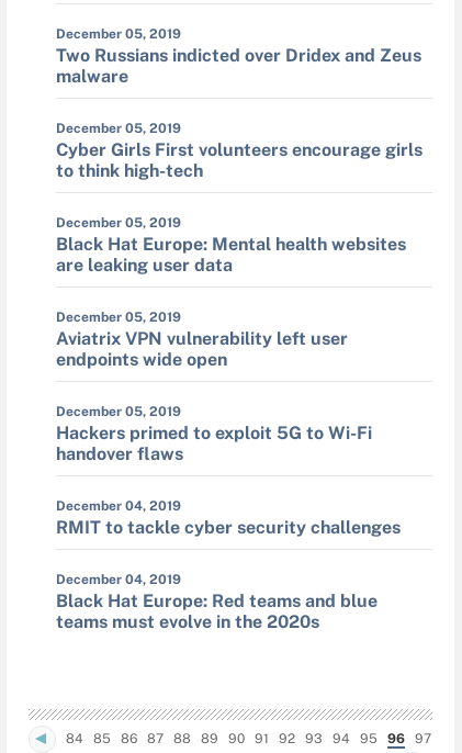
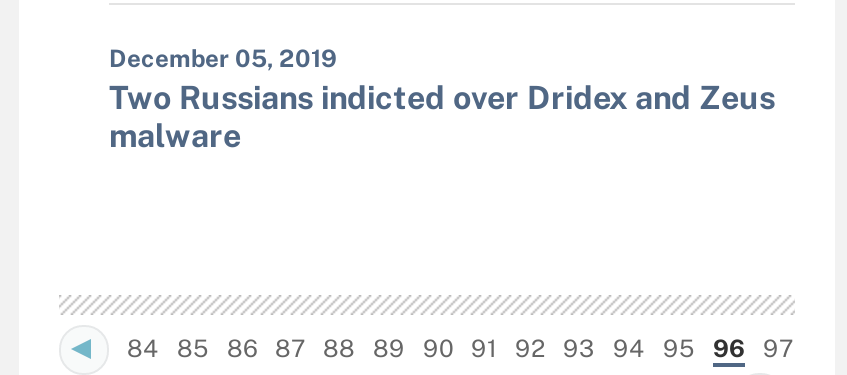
[56,121,422,632] December 05, 2019 | Cyber Girls First volunteers encourage girls | to think high-tech | December 05, 2019 | Black Hat Europe: Mental health websites | are leaking user data | December 05, 2019 | Aviatrix VPN vulnerability left user | endpoints wide open | December 05, 2019 | Hackers primed to exploit 5G to Wi-Fi | handover flaws | December 04, 2019 | RMIT to tackle cyber security challenges | December 04, 2019 | Black Hat Europe: Red teams and blue | teams must evolve in the 2020s -> none

